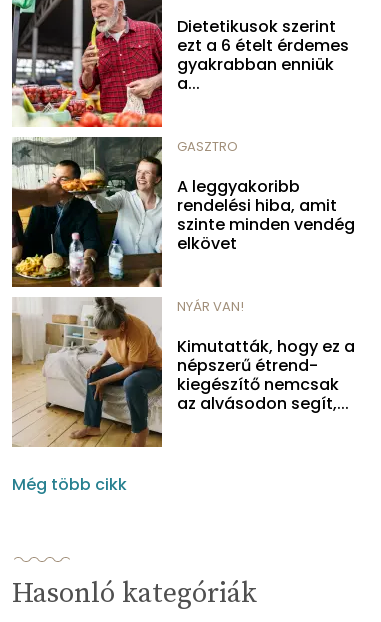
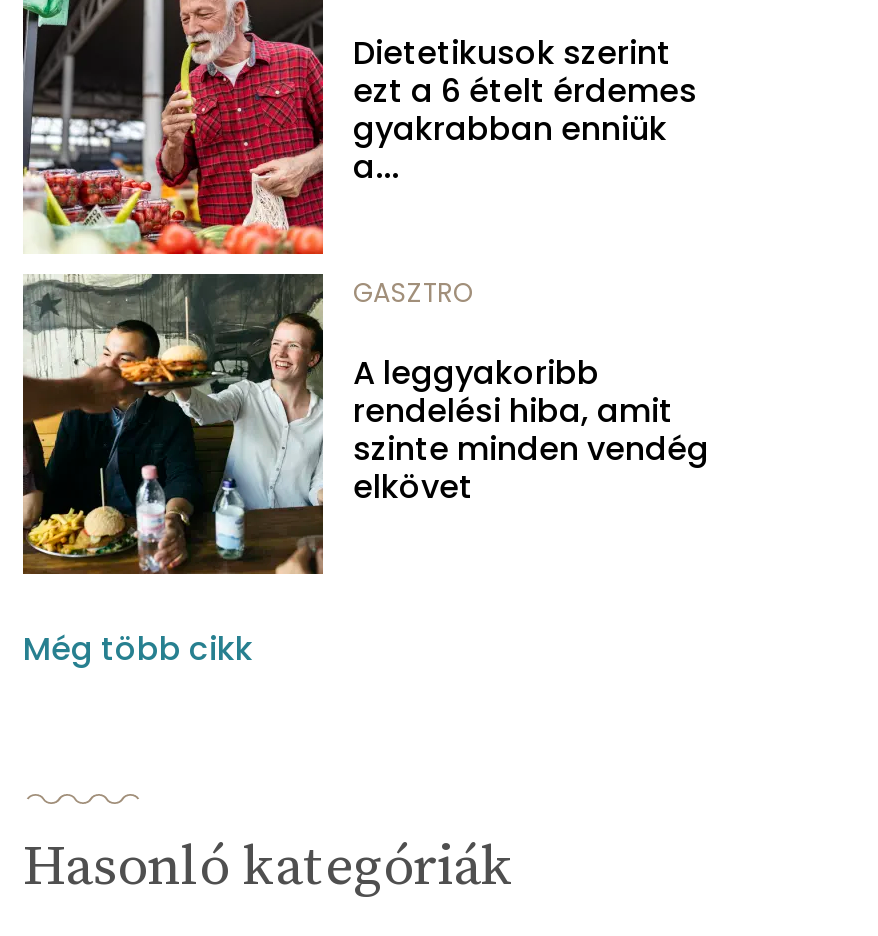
[11,297,355,448] [image] | NYÁR VAN! | Kimutatták, hogy ez a | népszerű étrend- | kiegészítő nemcsak | az alvásodon segít,... -> none

